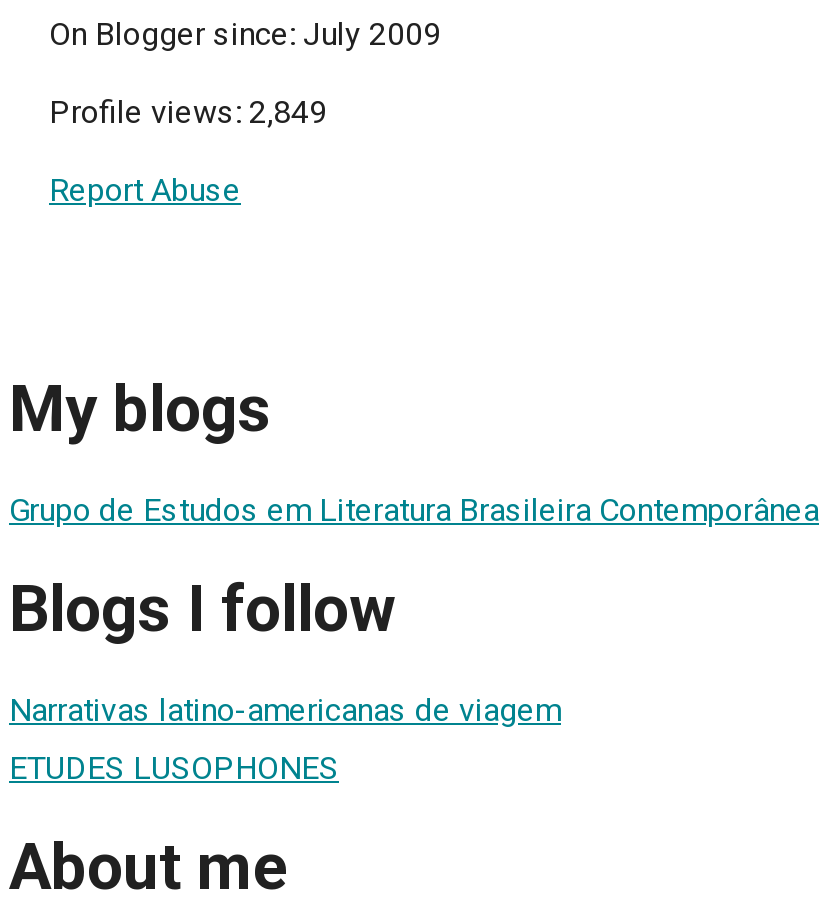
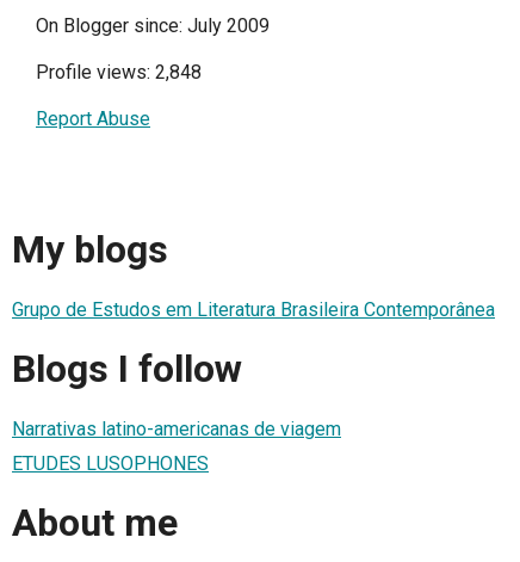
[49,93,327,131] Profile views: 2,849 -> [36,61,202,84] Profile views: 2,848

